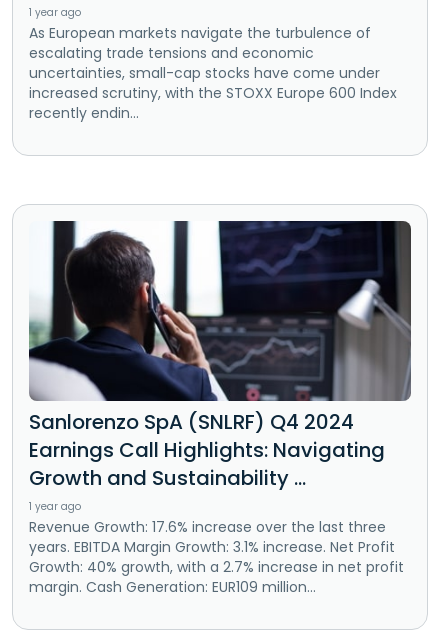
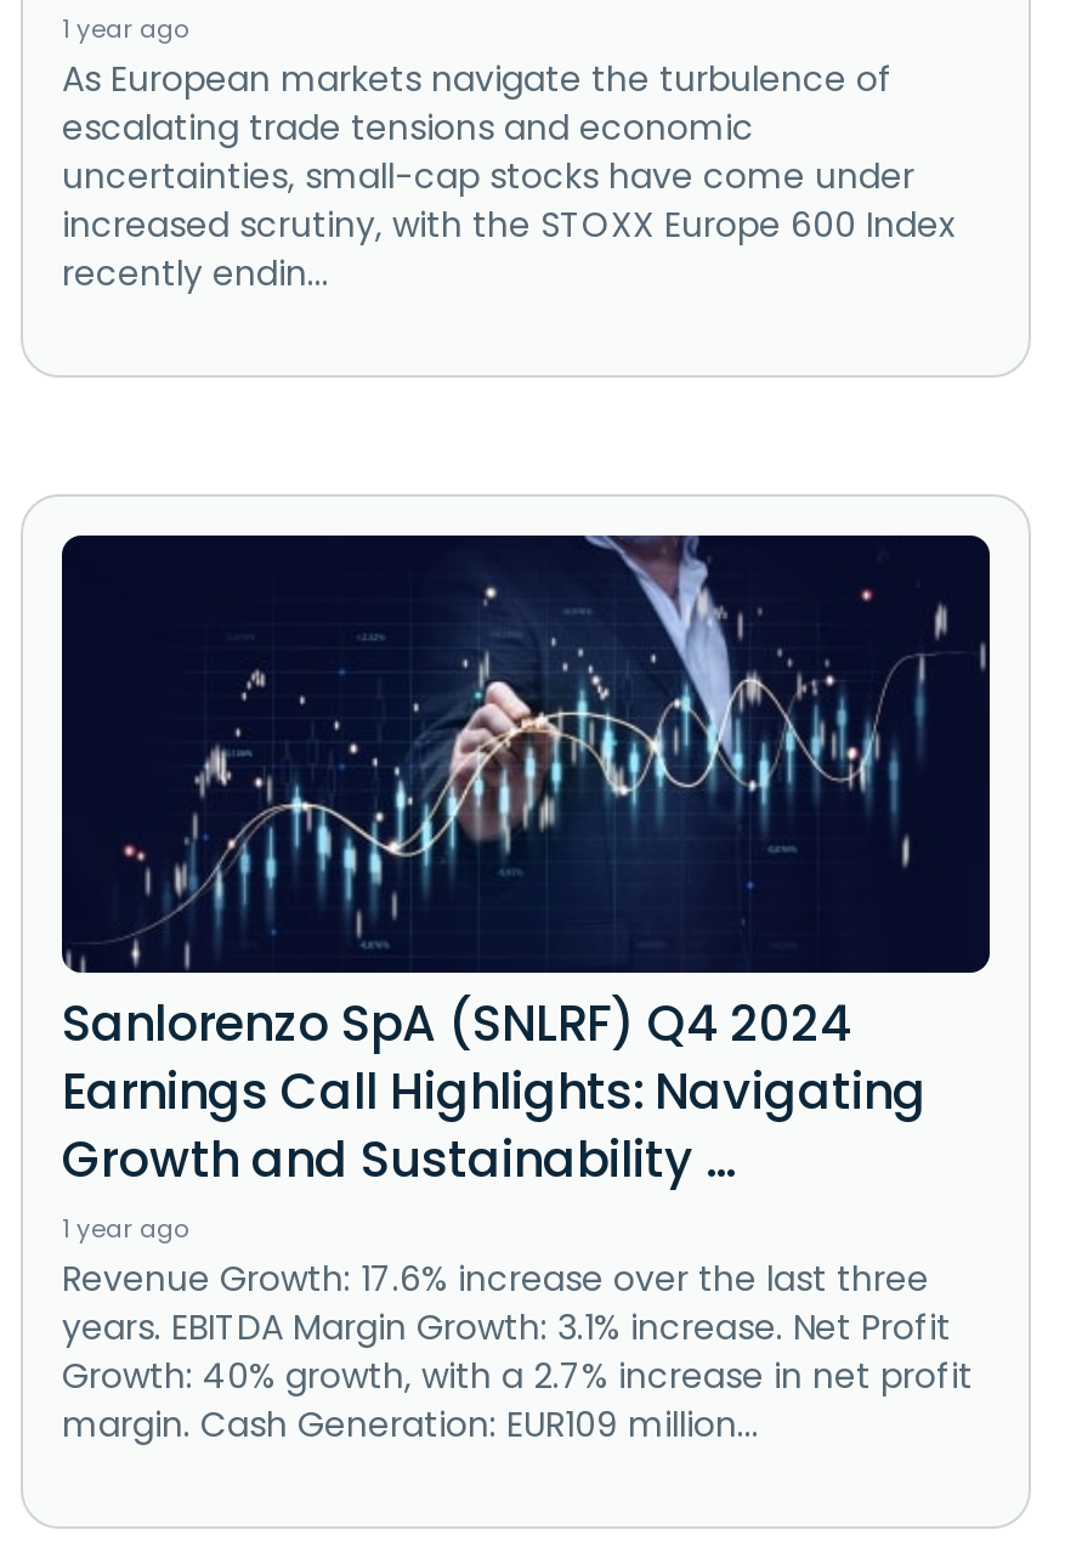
[28,221,411,402] [image] -> [60,533,992,975] [image]

